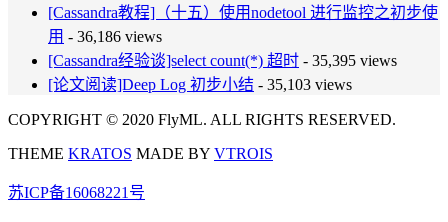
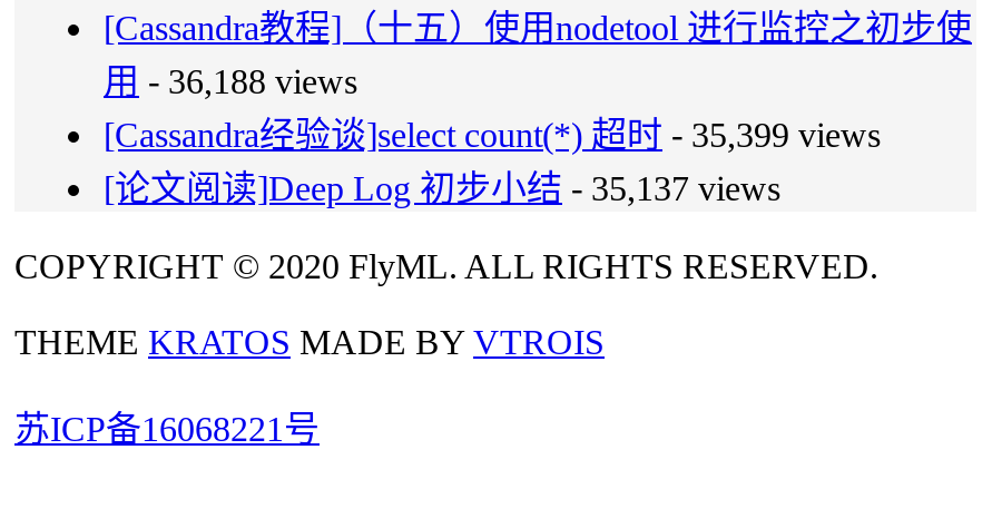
[48,28,162,45] 用- 36,186 views -> [104,62,357,100] 用- 36,188 views
[48,52,397,69] [Cassandra经验谈]select count(*) 超时- 35,395 views -> [104,116,881,154] [Cassandra经验谈]select count(*) 超时- 35,399 views
[48,76,352,93] [论文阅读]Deep Log 初步小结- 35,103 views -> [104,169,780,207] [论文阅读]Deep Log 初步小结- 35,137 views

